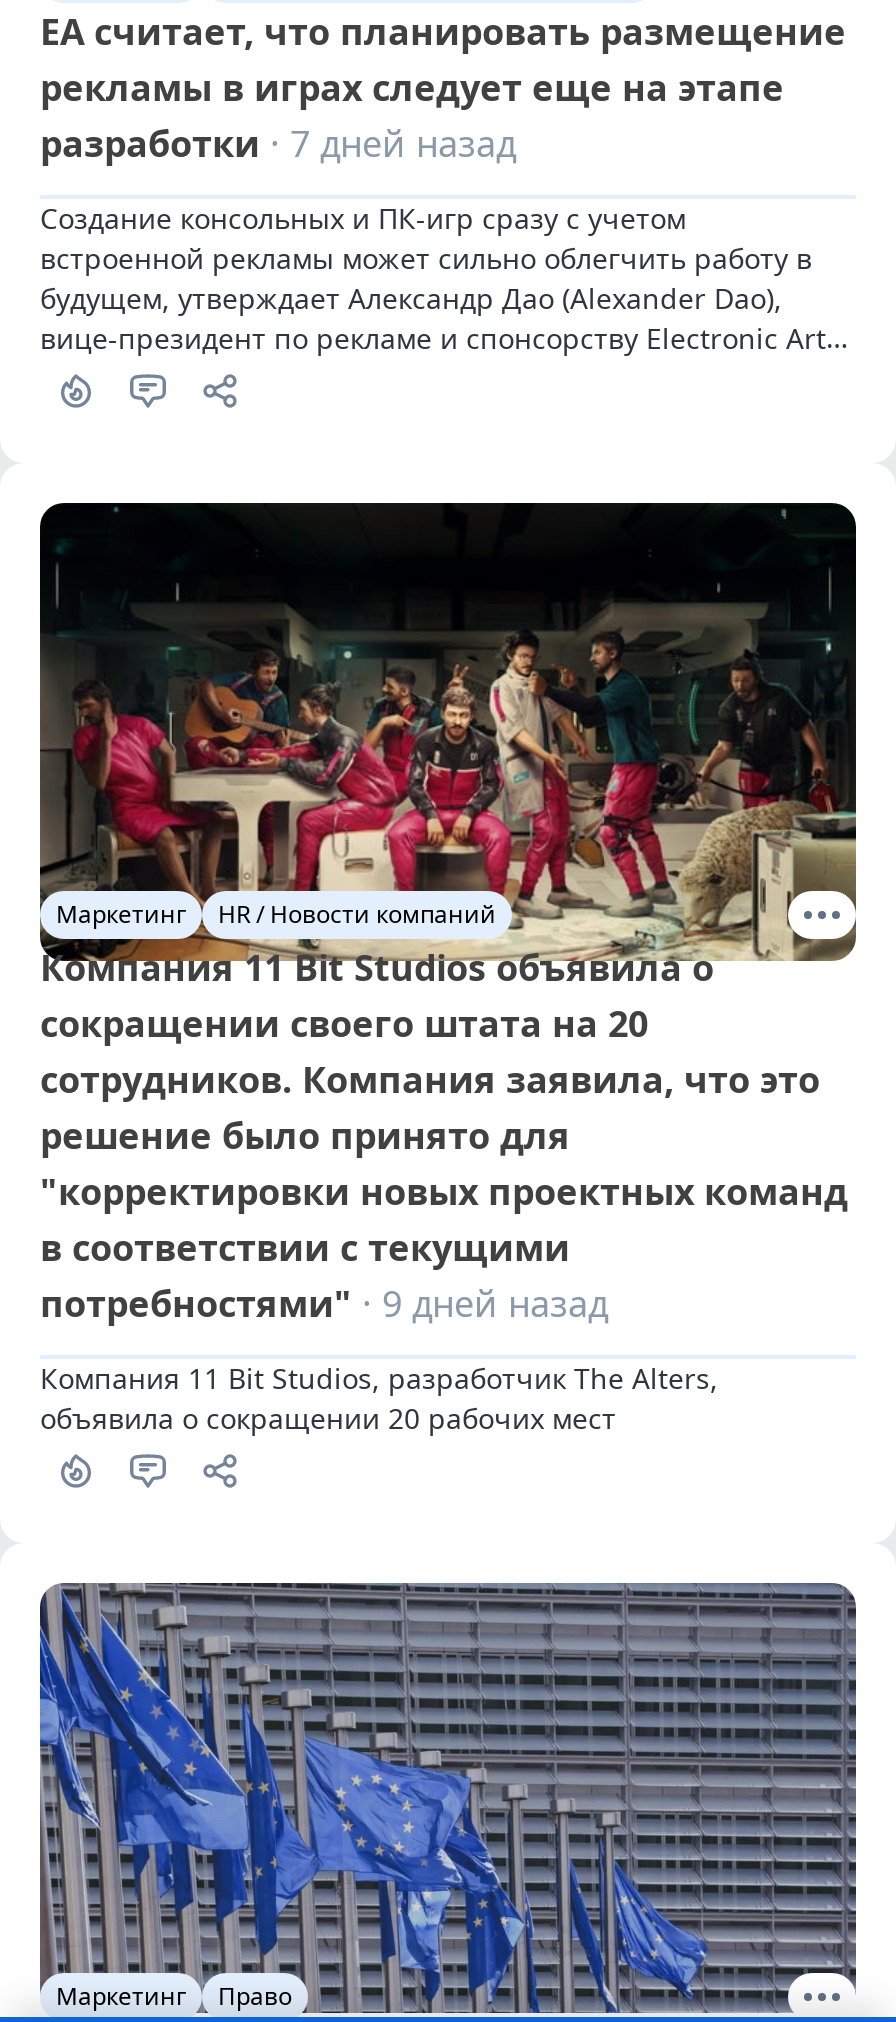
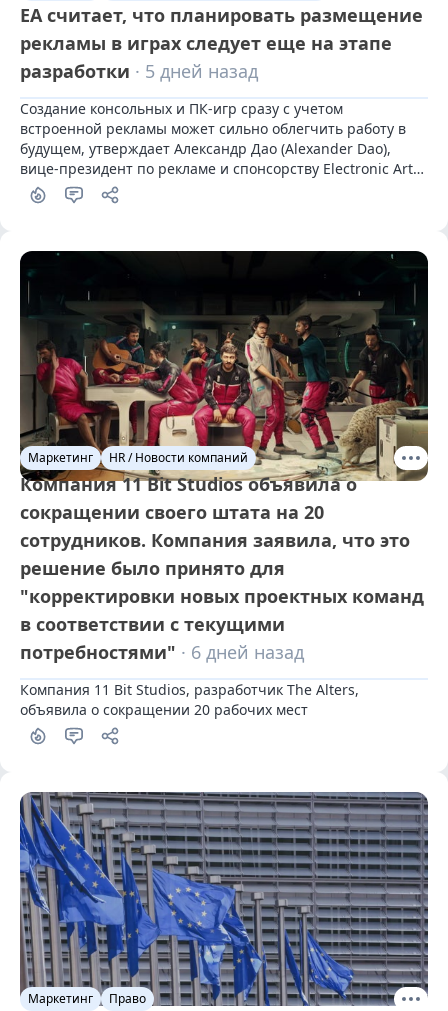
[40,118,516,166] разработки · 7 дней назад -> [20,59,258,83] разработки · 5 дней назад
[40,1280,608,1328] потребностями" · 9 дней назад -> [20,640,304,664] потребностями" · 6 дней назад

